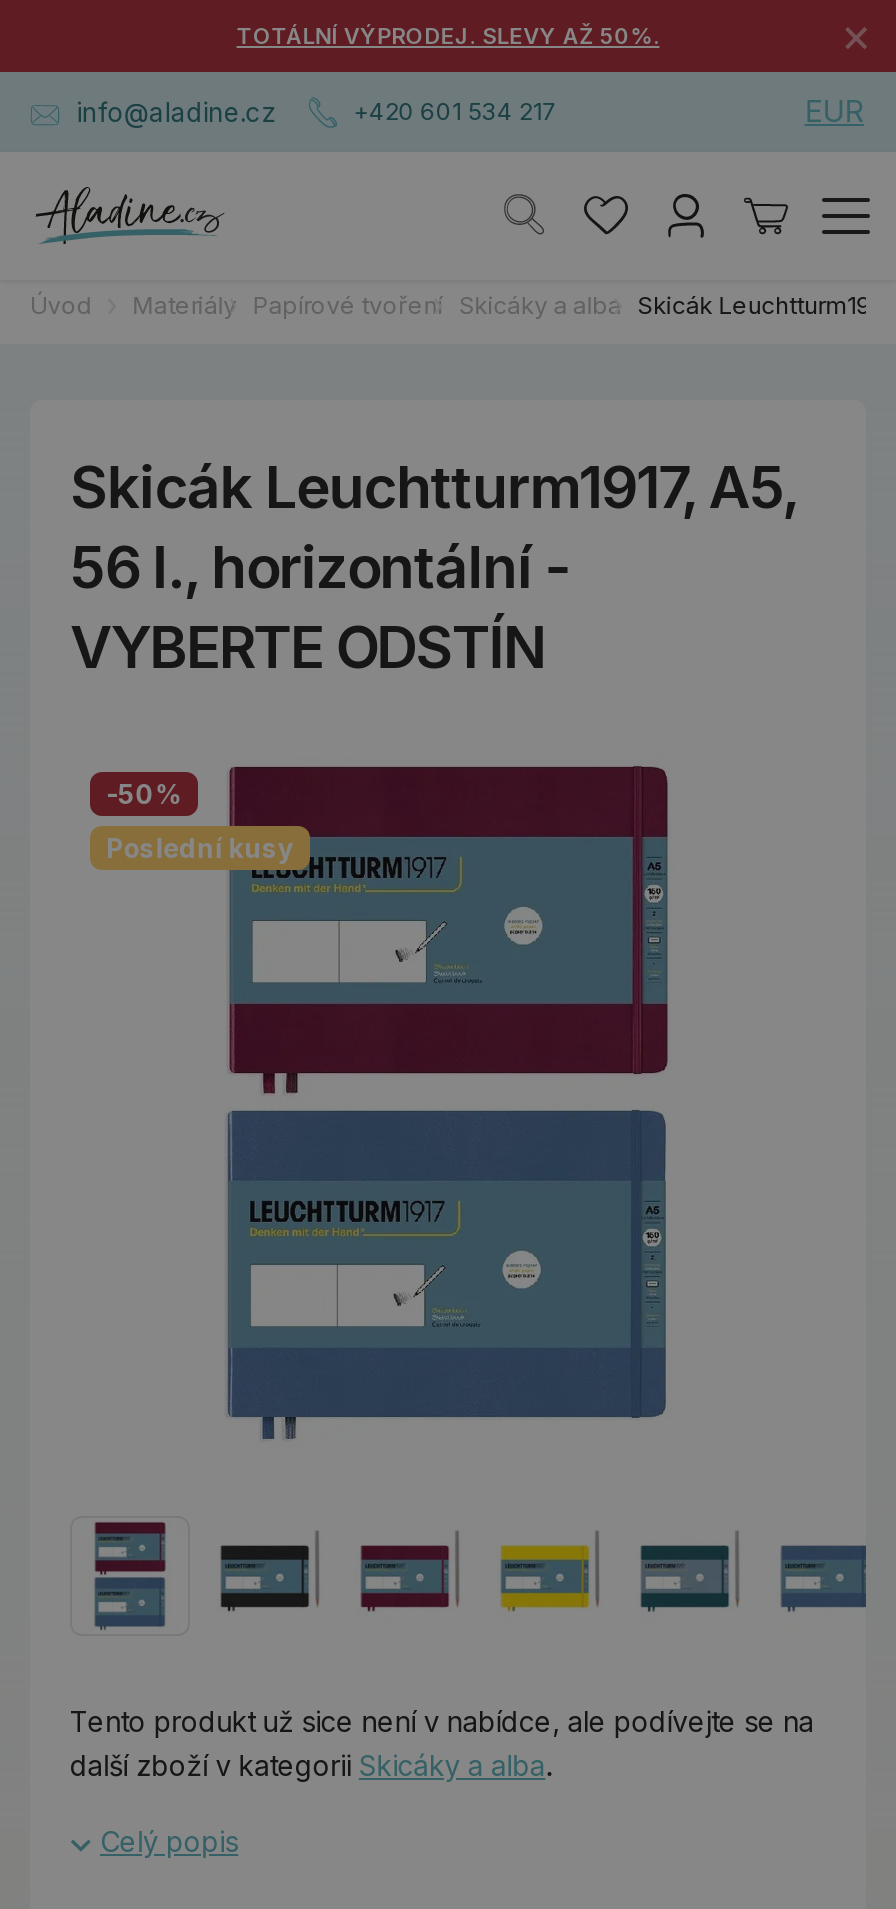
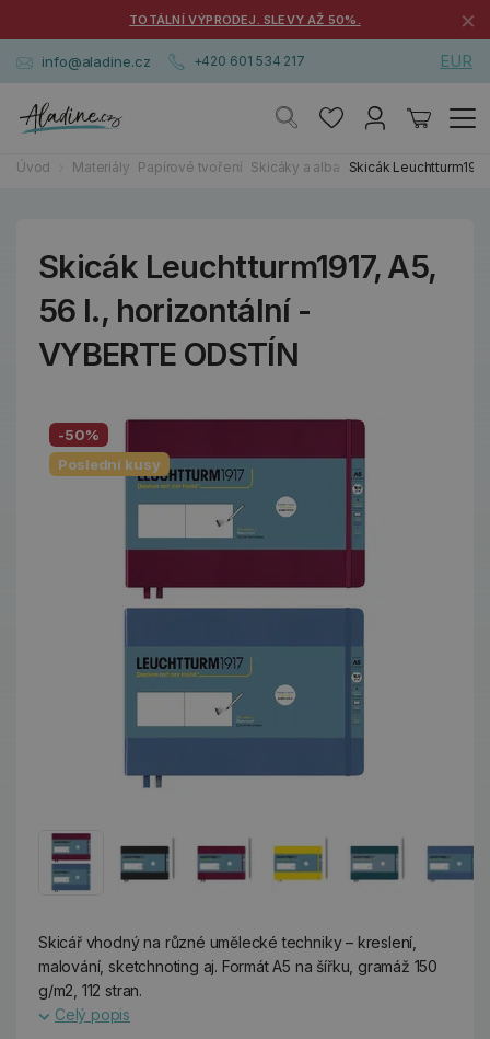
[70,1704,814,1782] Tento produkt už sice není v nabídce, ale podívejte se na | další zboží v kategorii Skicáky a alba. -> [38,933,438,1000] Skicář vhodný na různé umělecké techniky – kreslení, | malování, sketchnoting aj. Formát A5 na šířku, gramáž 150 | g/m2, 112 stran.

